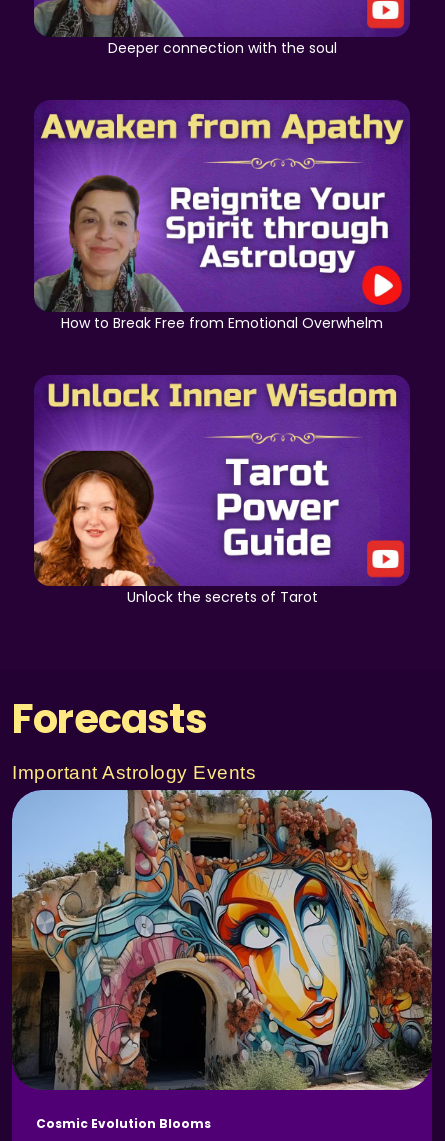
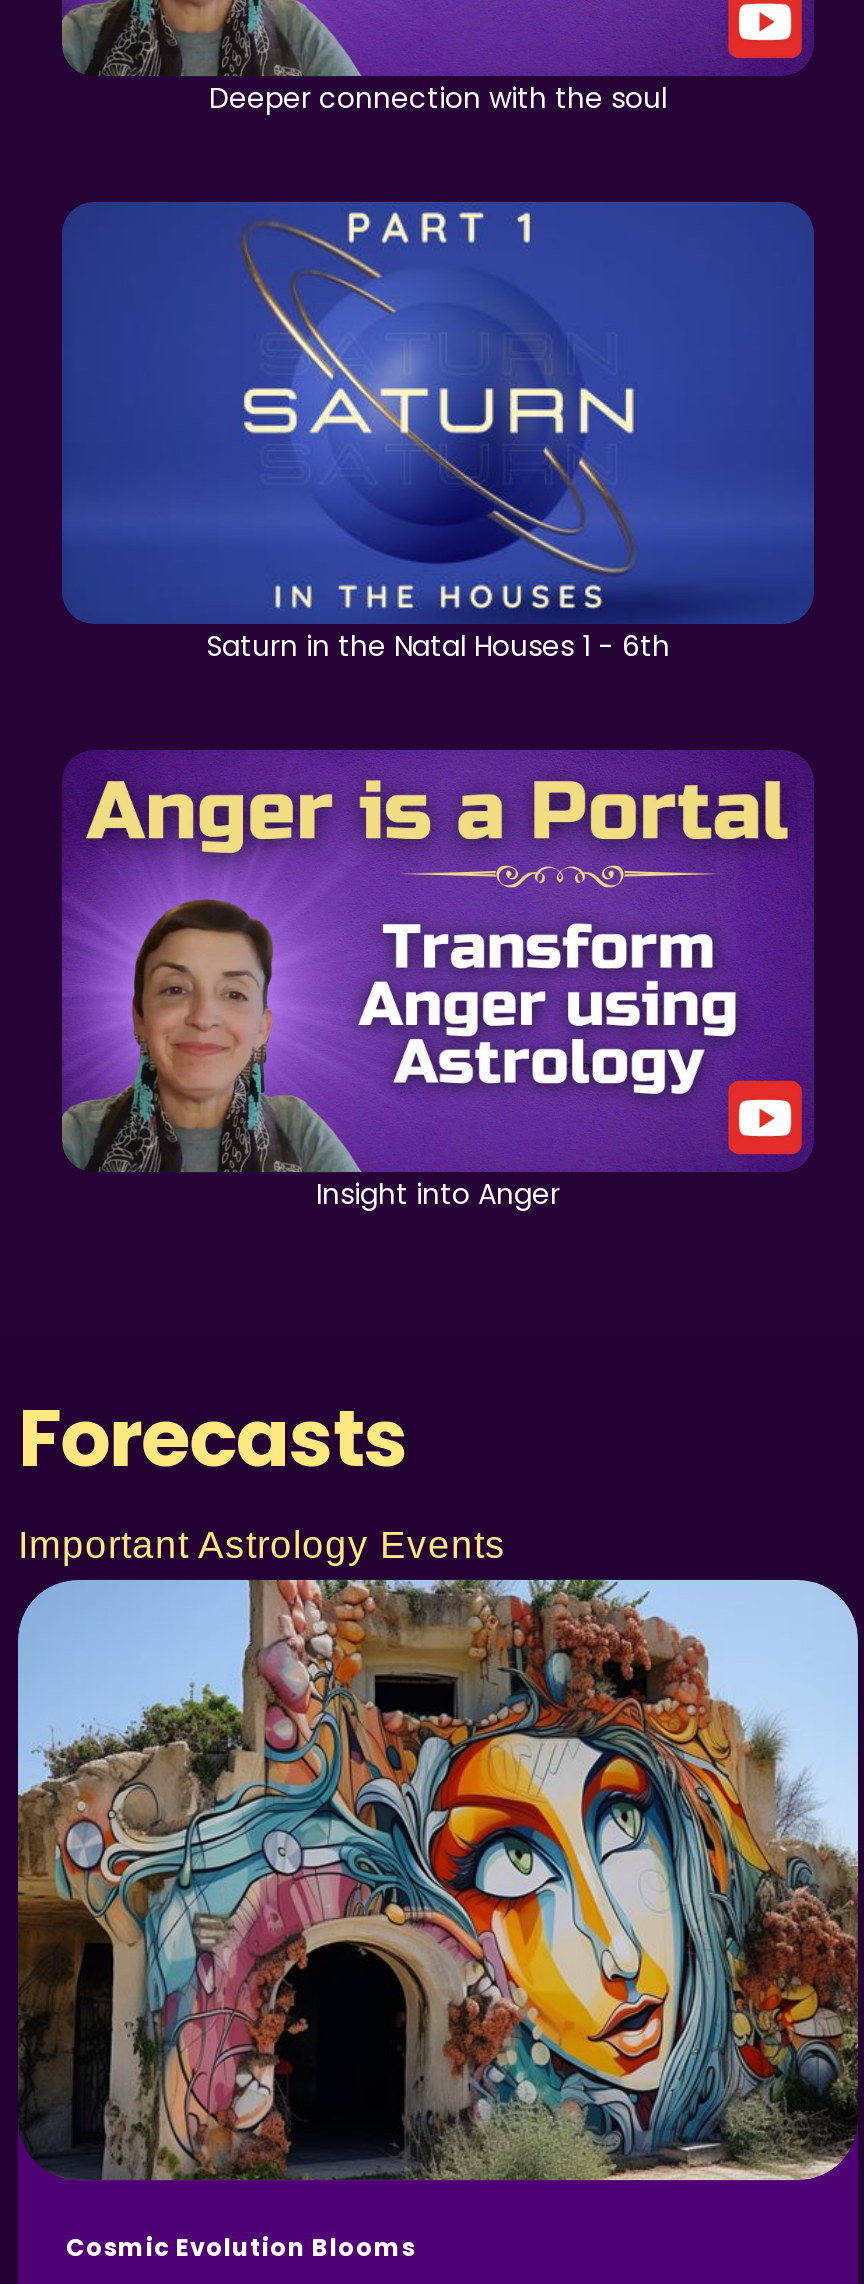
[34,100,409,333] [image] | How to Break Free from Emotional Overwhelm -> [62,202,812,665] [image] | Saturn in the Natal Houses 1 - 6th
[47,383,257,428] [image] -> [86,768,506,860] [image]
[266,383,397,422] [image] -> [528,768,790,846] [image]
[33,450,371,607] [image] | Unlock the secrets of Tarot -> [62,900,738,1214] [image] | Insight into Anger

